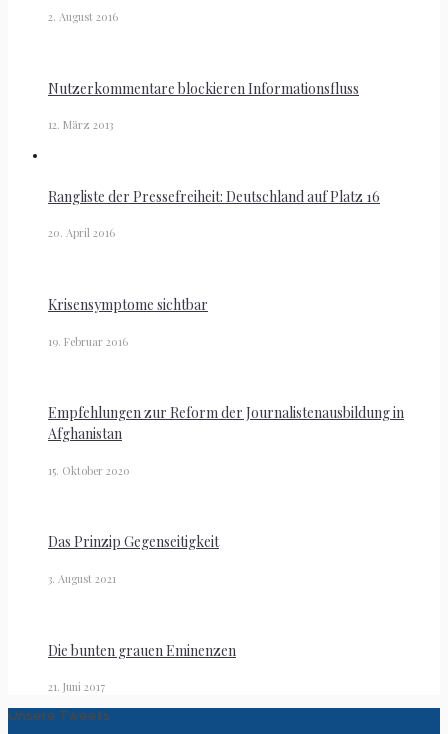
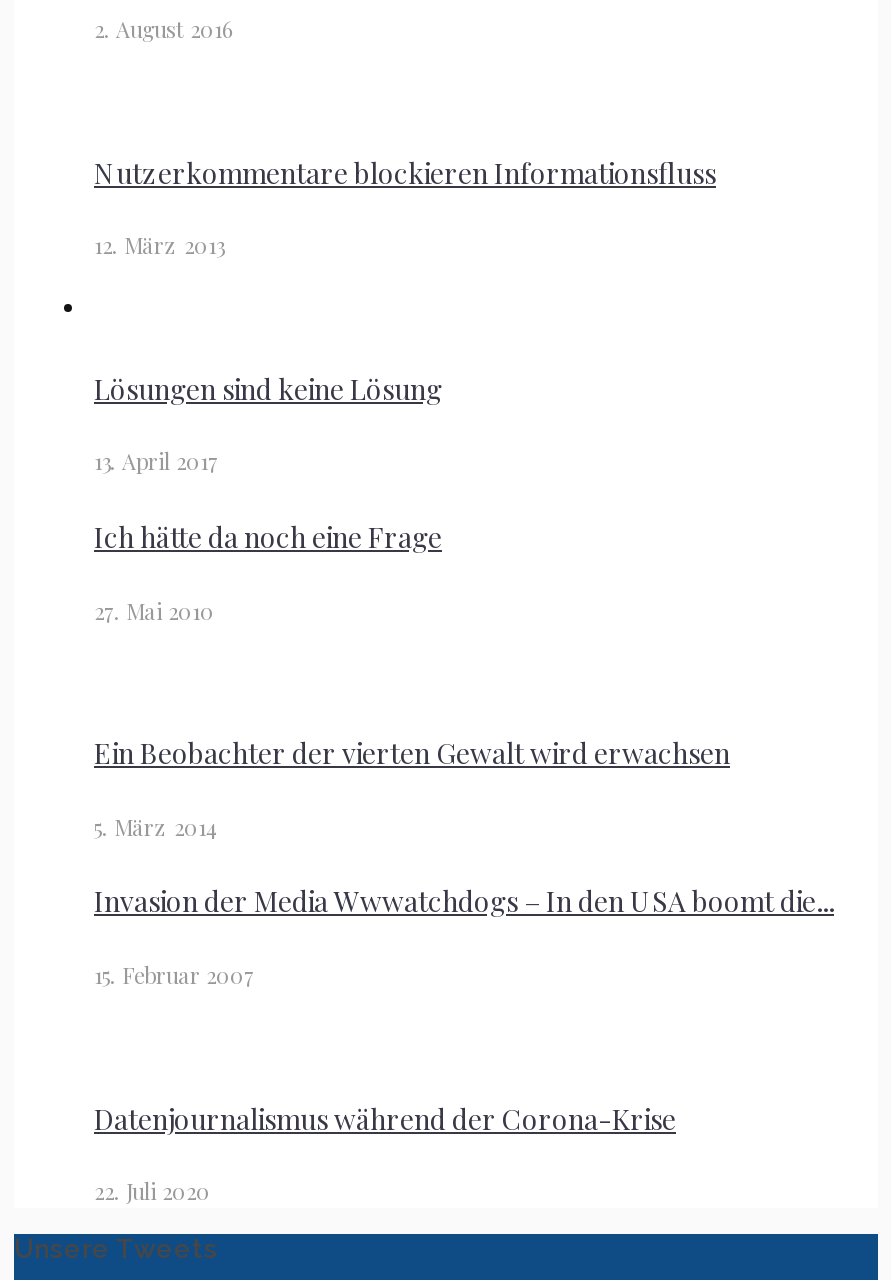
[48,187,380,206] Rangliste der Pressefreiheit: Deutschland auf Platz 16 -> [94,369,442,407] Lösungen sind keine Lösung
[48,225,115,240] 20. April 2016 -> [94,447,218,477] 13. April 2017
[48,295,208,314] Krisensymptome sichtbar -> [94,518,442,556] Ich hätte da noch eine Frage
[48,334,128,349] 19. Februar 2016 -> [94,595,214,625] 27. Mai 2010
[48,403,404,443] Empfehlungen zur Reform der Journalistenausbildung in | Afghanistan -> [94,734,730,772] Ein Beobachter der vierten Gewalt wird erwachsen
[48,463,130,478] 15. Oktober 2020 -> [94,812,218,842] 5. März 2014
[48,532,219,551] Das Prinzip Gegenseitigkeit -> [94,883,834,921] Invasion der Media Wwwatchdogs – In den USA boomt die...
[48,571,116,586] 3. August 2021 -> [94,960,254,990] 15. Februar 2007
[48,641,236,660] Die bunten grauen Eminenzen -> [94,1099,676,1137] Datenjournalismus während der Corona-Krise
[48,679,105,694] 21. Juni 2017 -> [94,1176,210,1206] 22. Juli 2020

